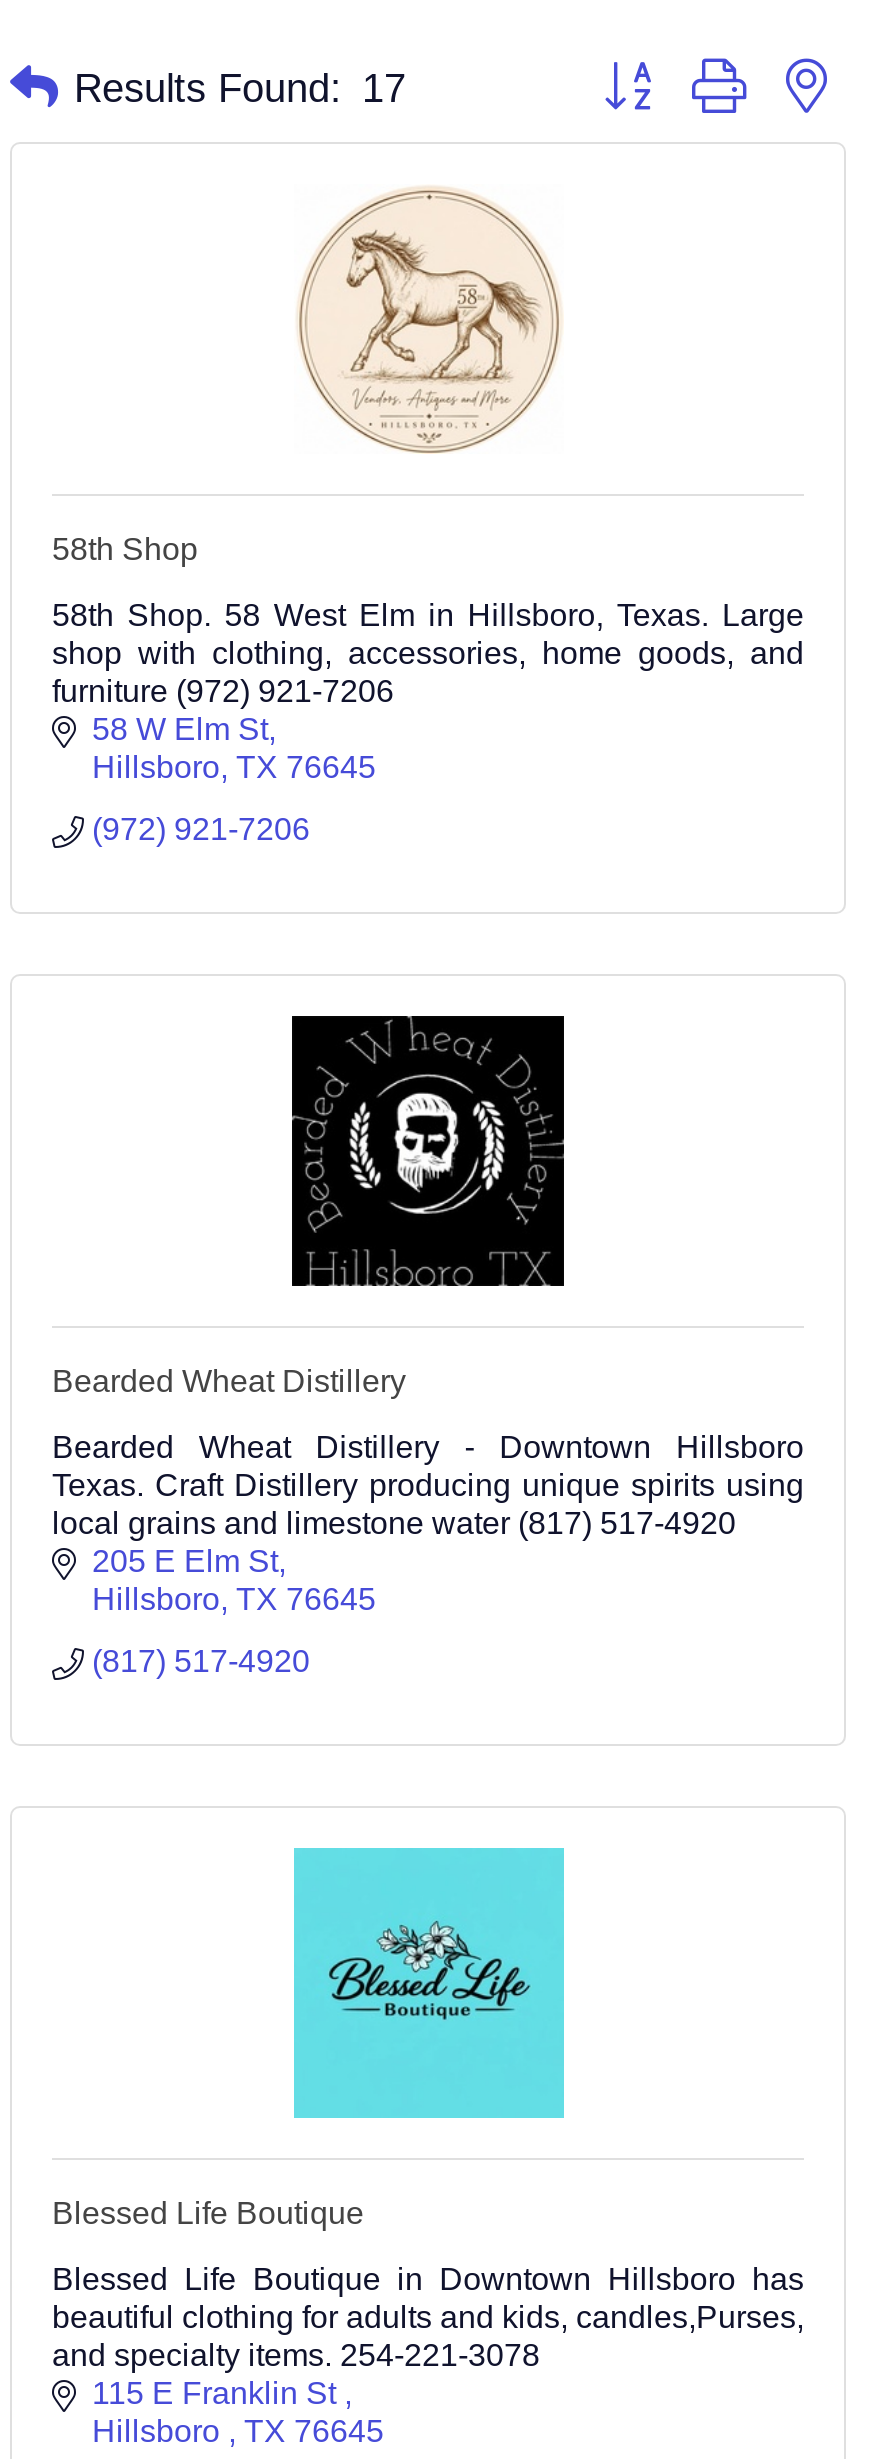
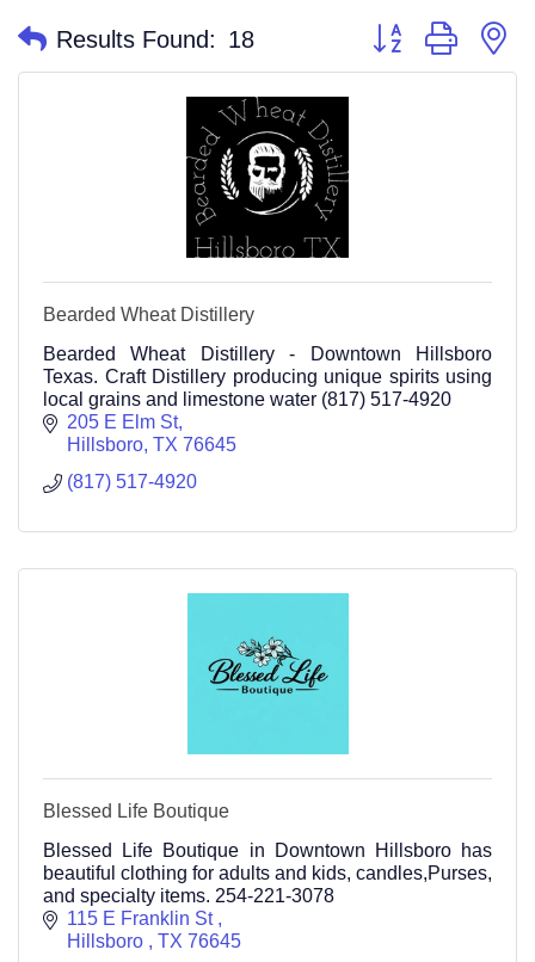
[74,65,406,109] Results Found: 17 -> [56,26,254,52] Results Found: 18
[52,186,804,846] [image] | 58th Shop | 58th Shop. 58 West Elm in Hillsboro, Texas. Large | shop with clothing, accessories, home goods, and | furniture (972) 921-7206 | 58 W Elm St | Hillsboro TX 76645 | (972) 921-7206 -> none

